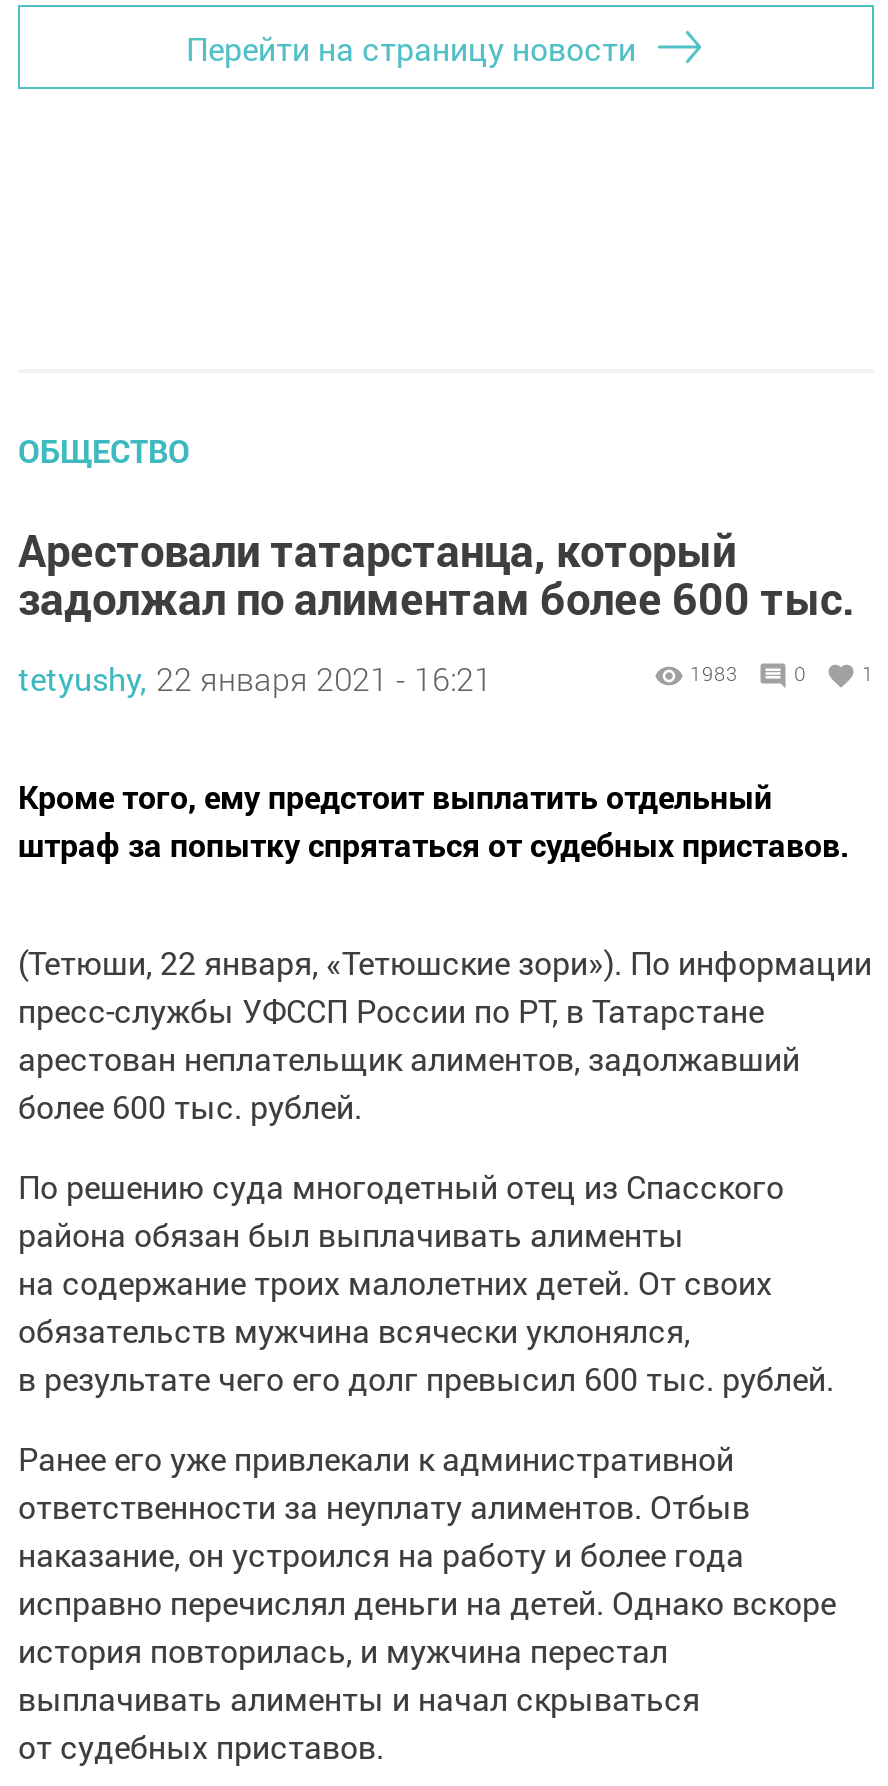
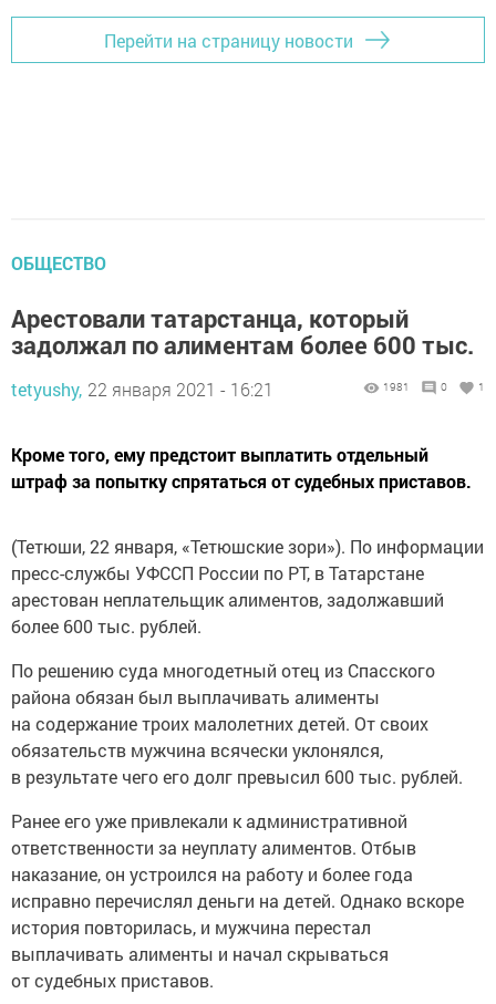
[690,661,738,687] 1983 -> [383,380,410,394] 1981

